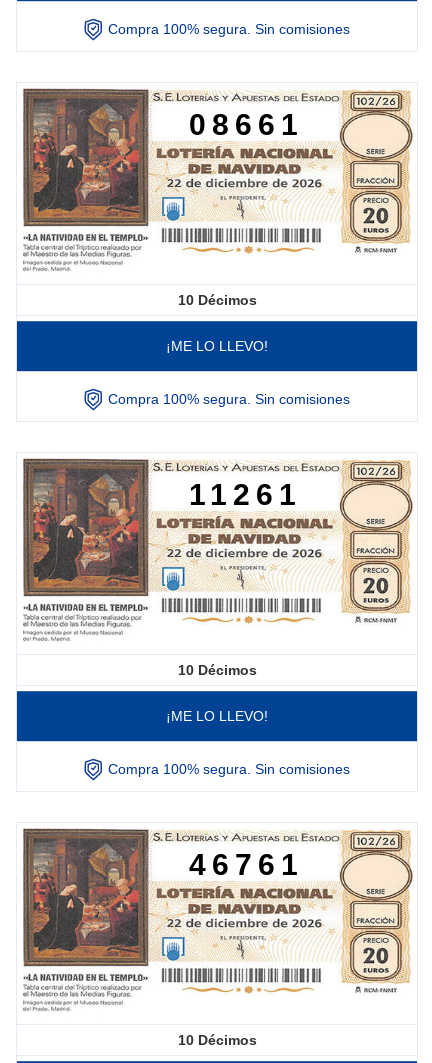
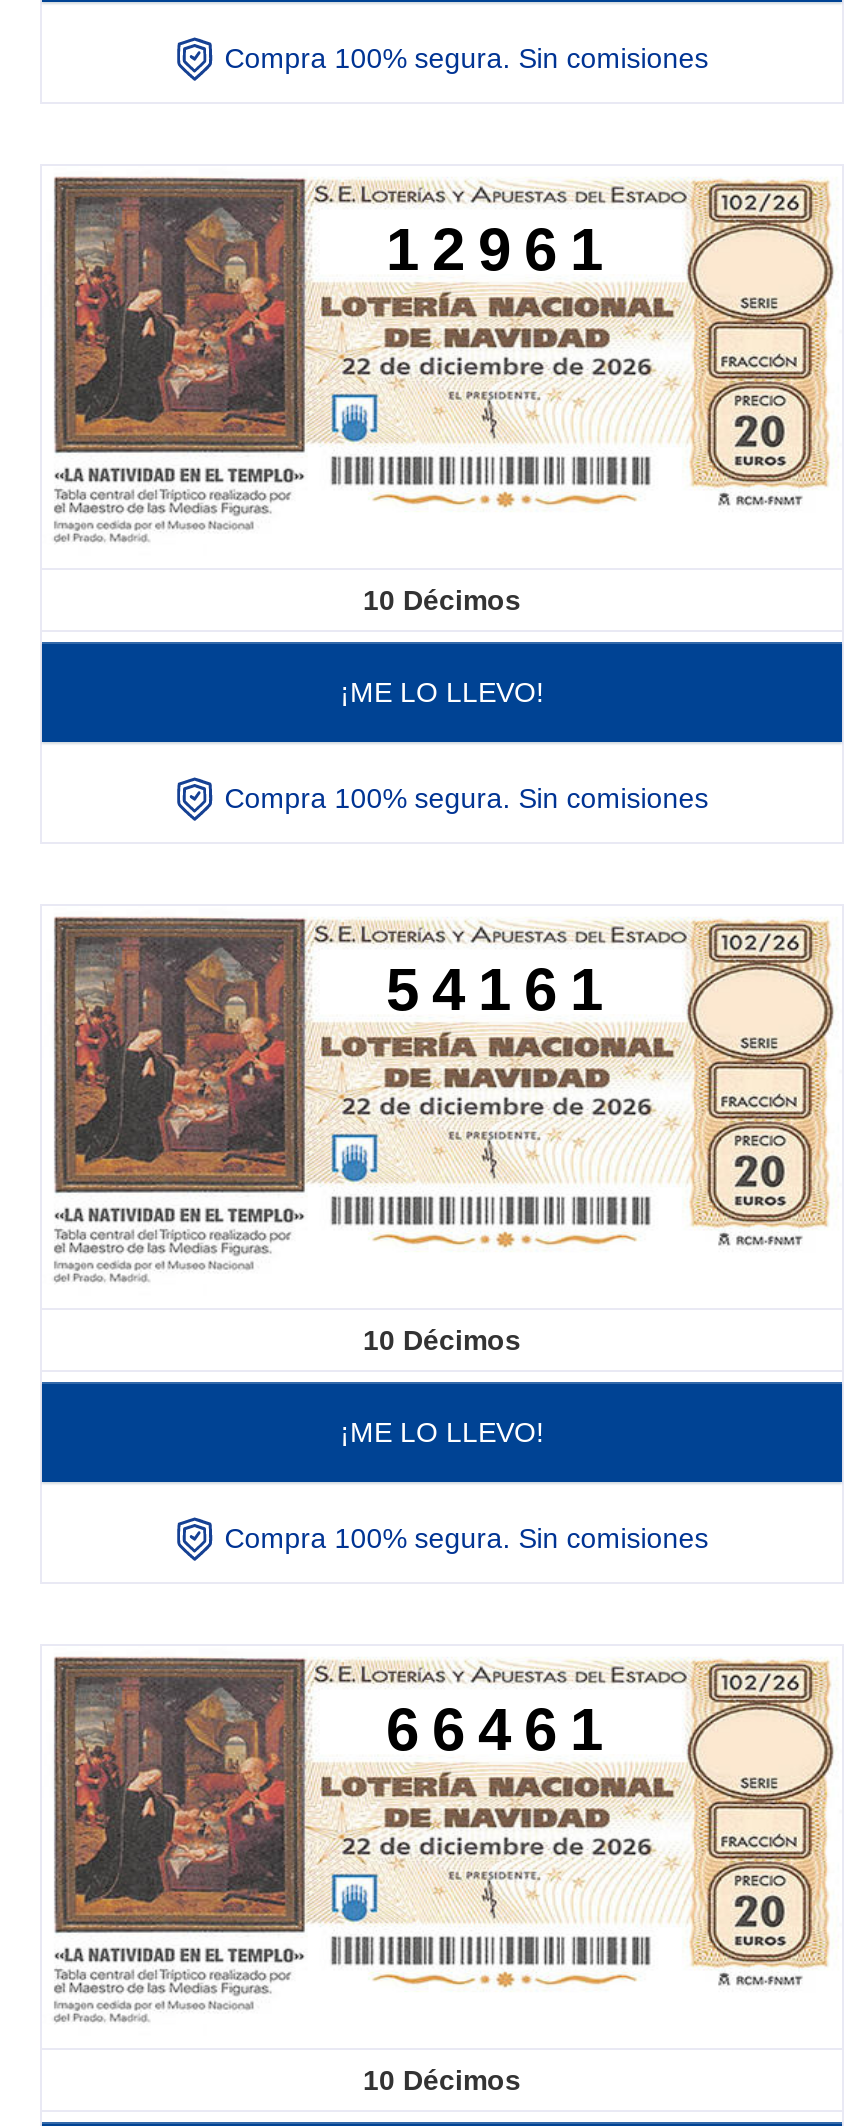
[189,108,304,141] 08661 -> [386,216,616,282] 12961
[189,478,302,511] 11261 -> [386,956,616,1022] 54161
[189,848,304,881] 46761 -> [386,1696,616,1762] 66461

